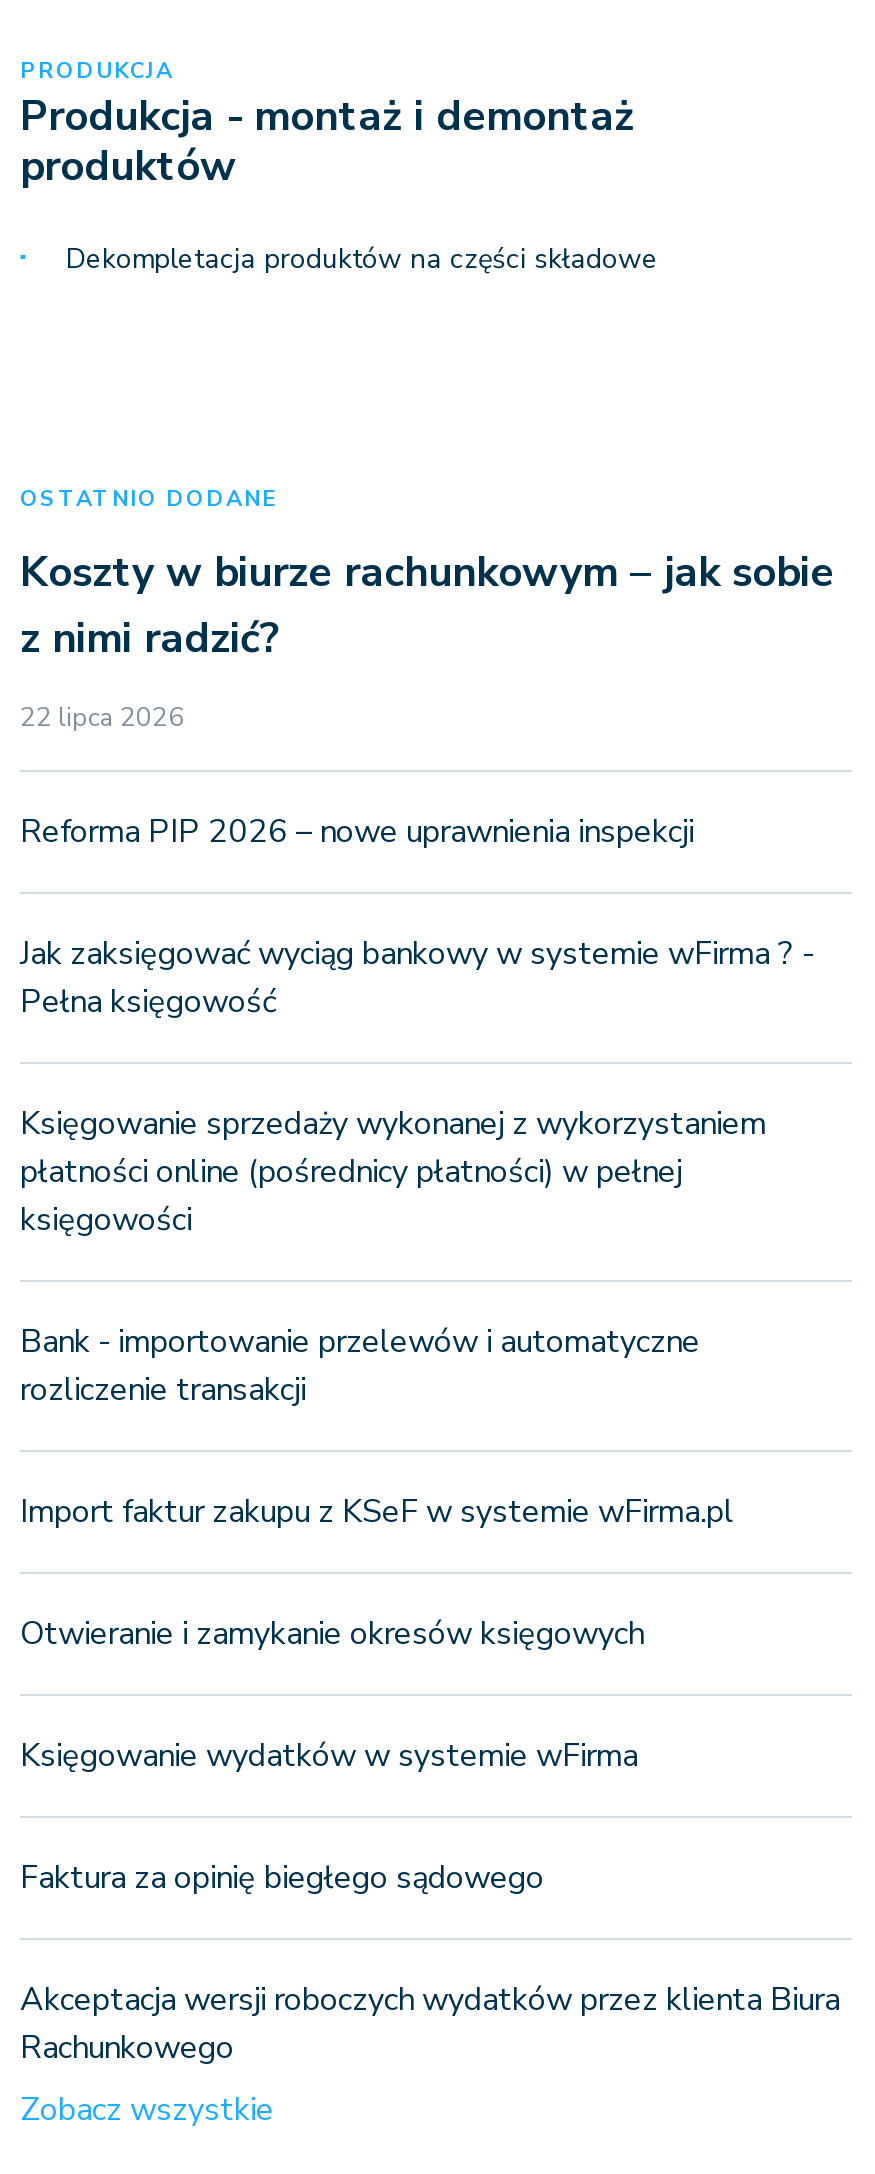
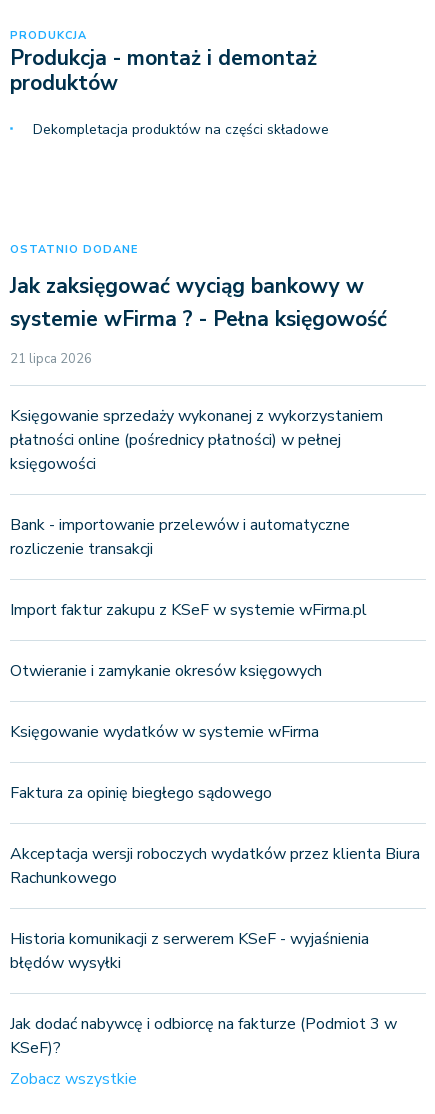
[20,545,834,1025] Koszty w biurze rachunkowym – jak sobie | z nimi radzić? | 22 lipca 2026 | Reforma PIP 2026 – nowe uprawnienia inspekcji | Jak zaksięgować wyciąg bankowy w systemie wFirma ? - | Pełna księgowość -> [10,272,387,368] Jak zaksięgować wyciąg bankowy w | systemie wFirma ? - Pełna księgowość | 21 lipca 2026
moved [20,1103,840,2071] -> [10,405,420,889]: Księgowanie sprzedaży wykonanej z wykorzystaniem | płatności online (pośrednicy płatności) w pełnej | księgowości | ... | Akceptacja wersji roboczych wydatków przez klienta Biura | Rachunkowego
none -> [10,928,397,1059] Historia komunikacji z serwerem KSeF - wyjaśnienia | błędów wysyłki | Jak dodać nabywcę i odbiorcę na fakturze (Podmiot 3 w | KSeF)?

